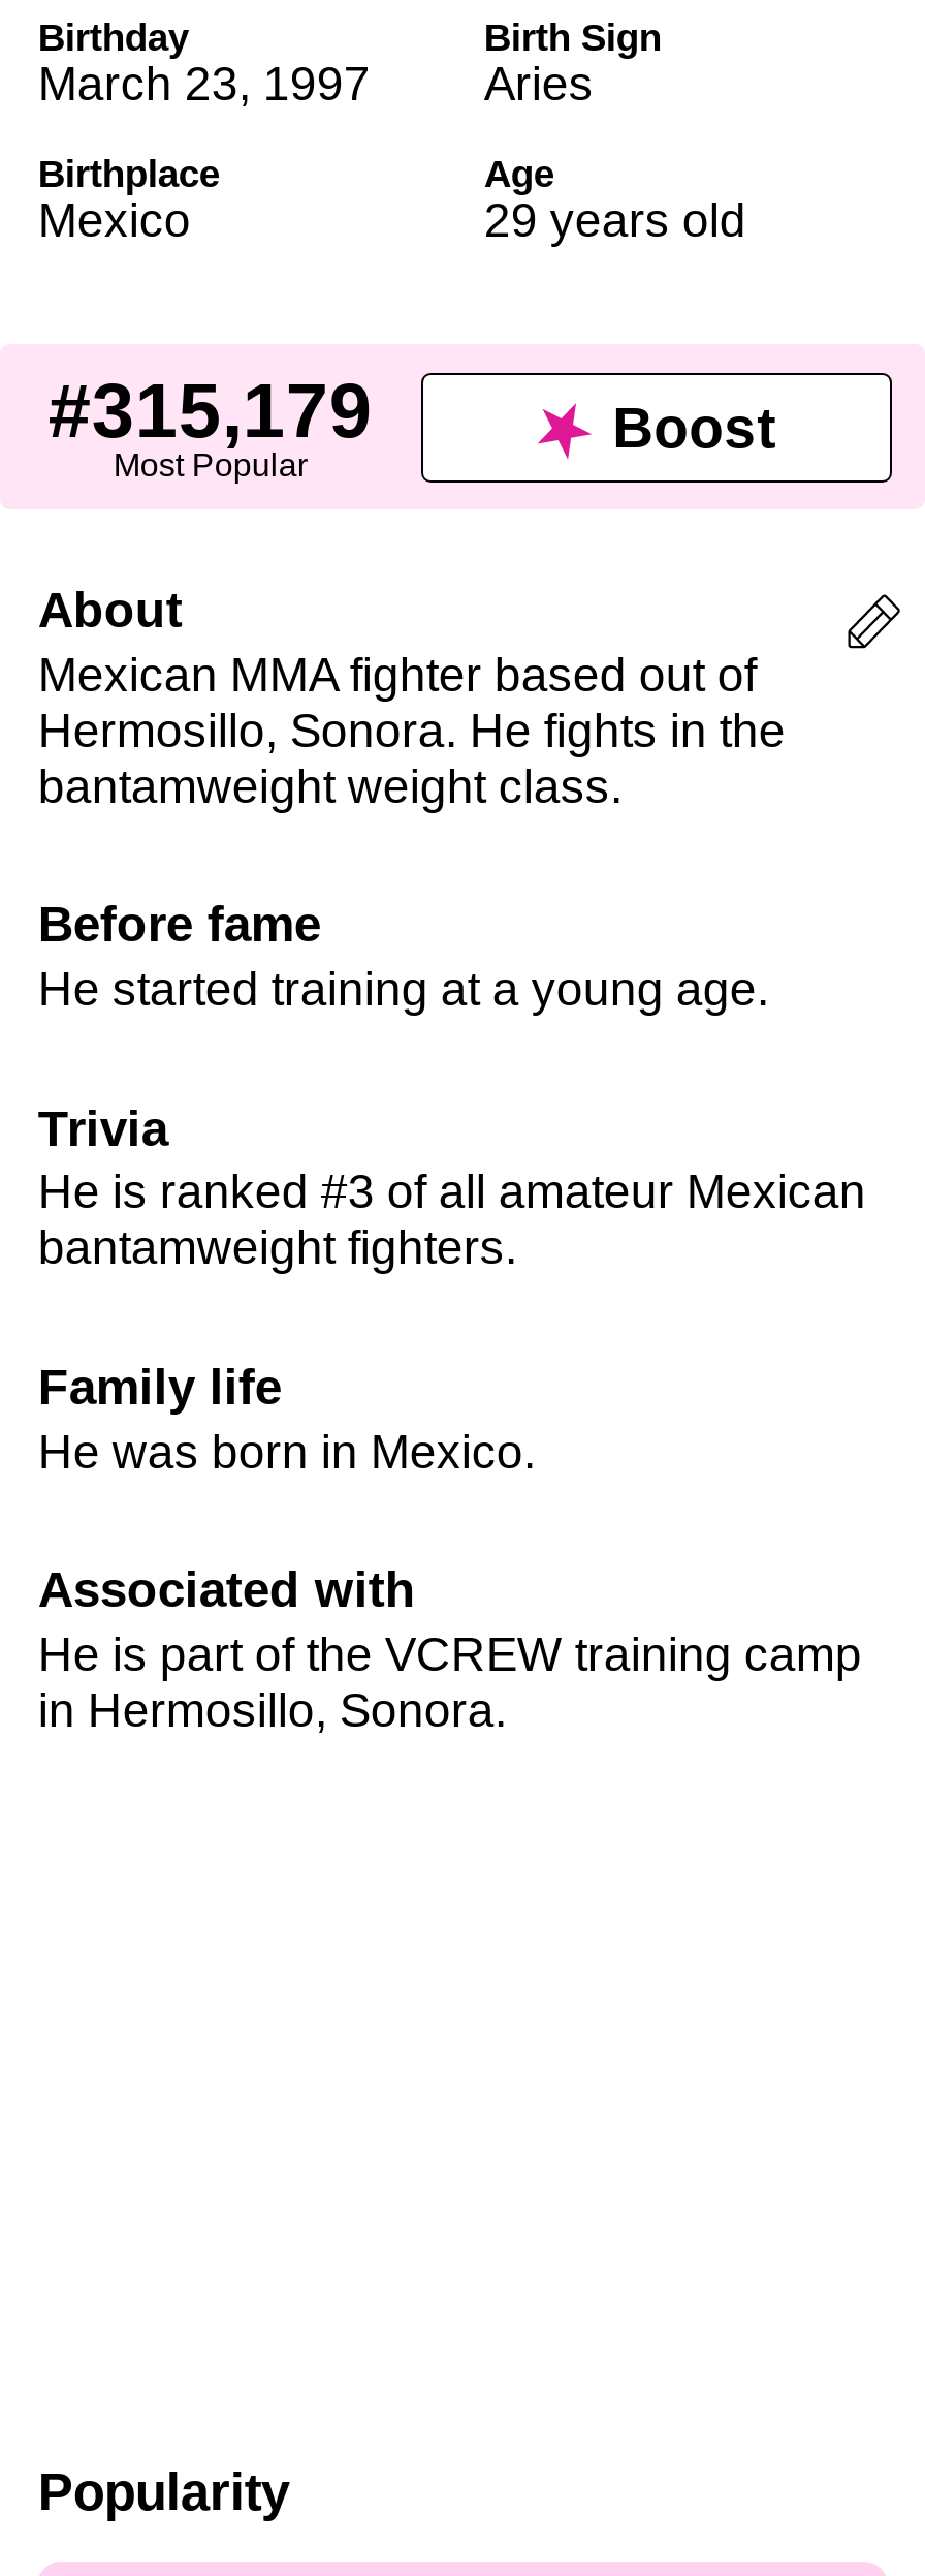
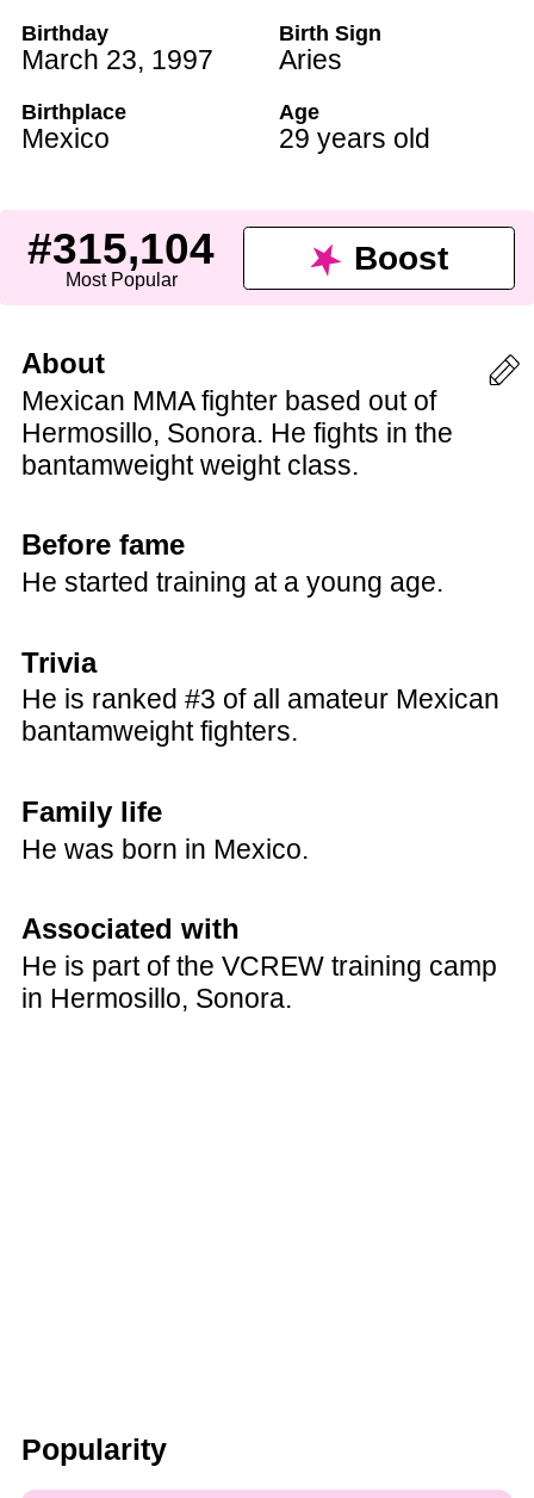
[48,368,372,453] #315,179 -> [28,224,215,273] #315,104

